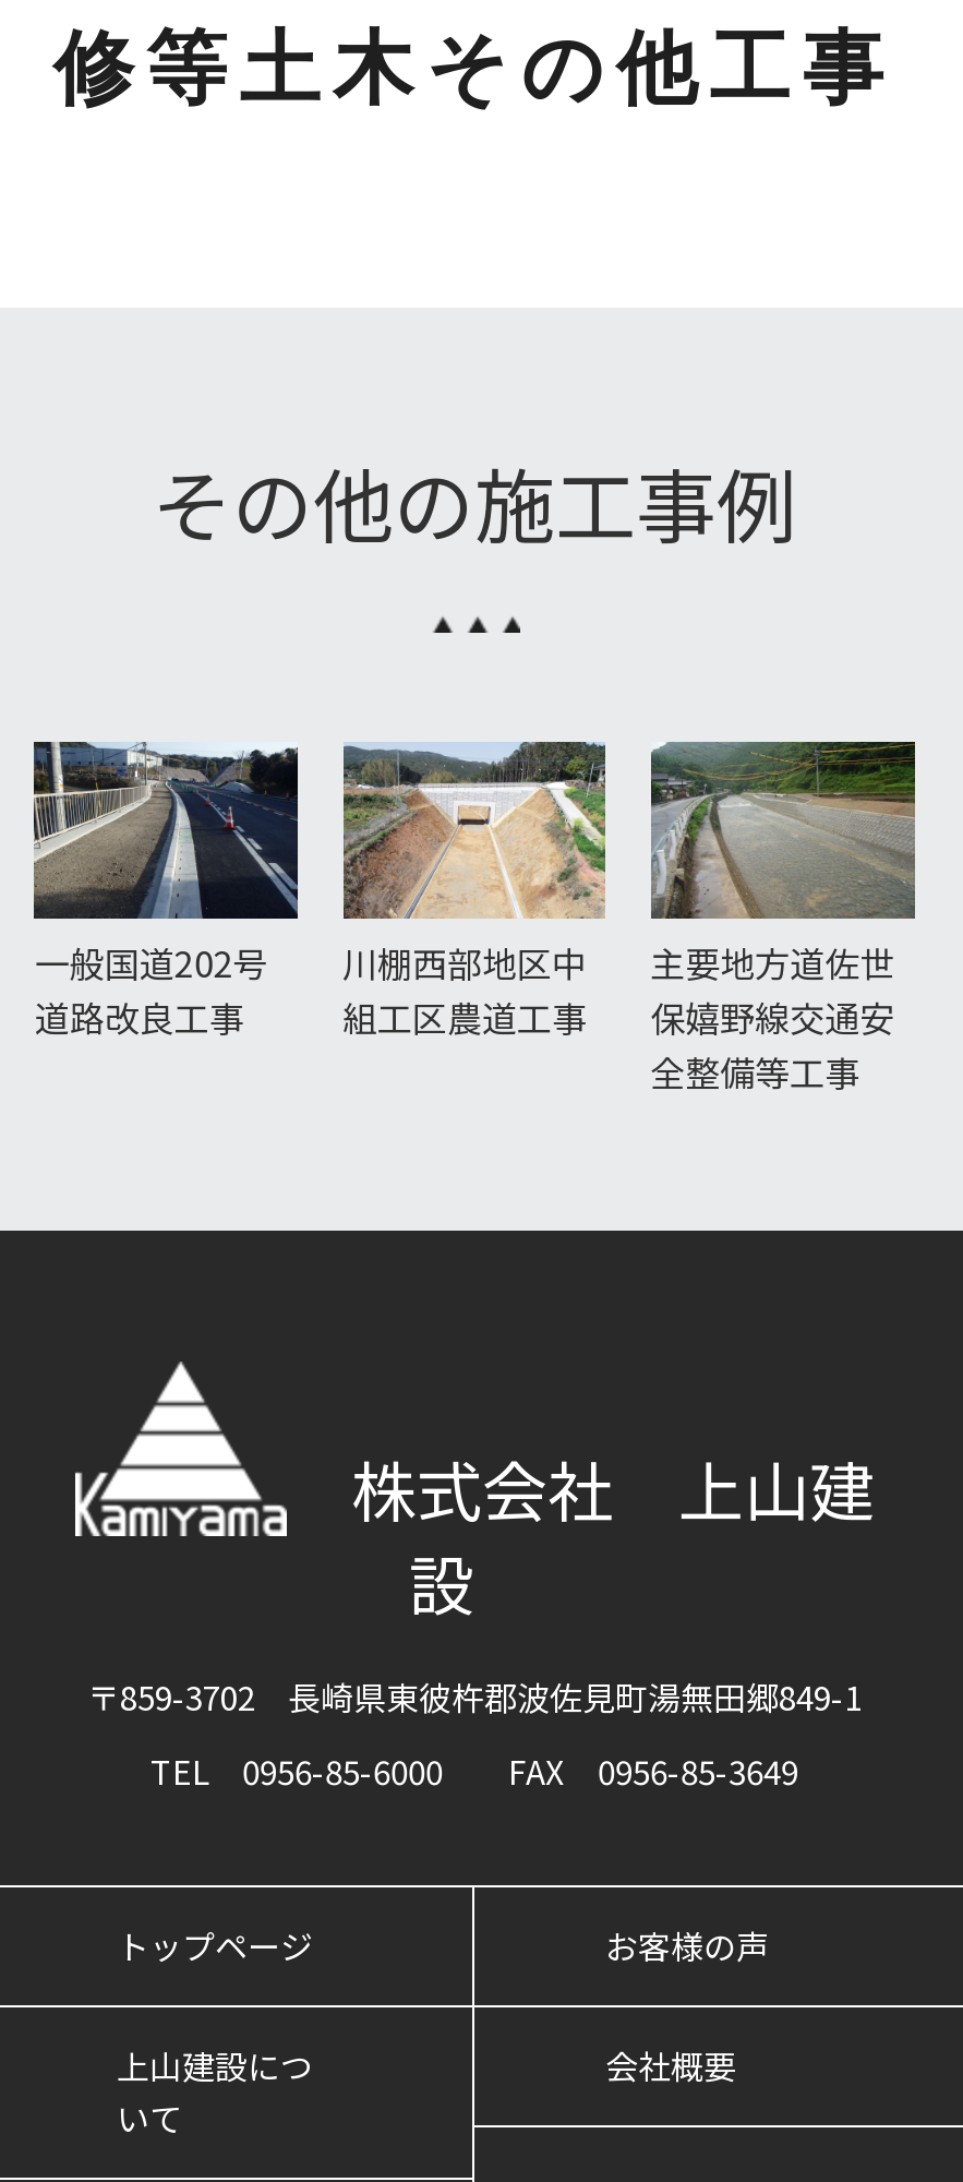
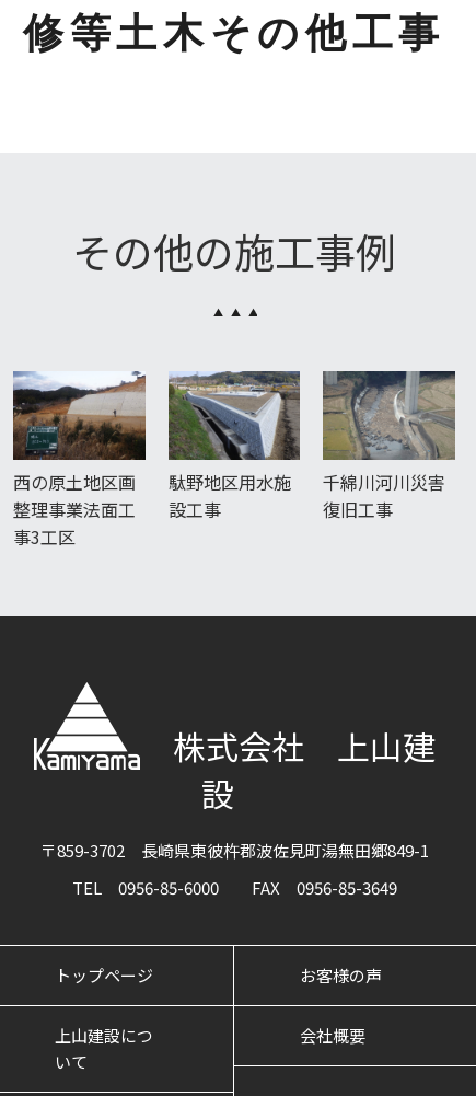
[32,740,300,1043] [image] | 一般国道202号 | 道路改良工事 -> [12,370,147,550] [image] | 西の原土地区画 | 整理事業法面工 | 事3工区
[342,742,605,1043] [image] | 川棚西部地区中 | 組工区農道工事 -> [168,370,300,522] [image] | 駄野地区用水施 | 設工事
[650,742,915,1098] [image] | 主要地方道佐世 | 保嬉野線交通安 | 全整備等工事 -> [322,370,456,522] [image] | 千綿川河川災害 | 復旧工事

